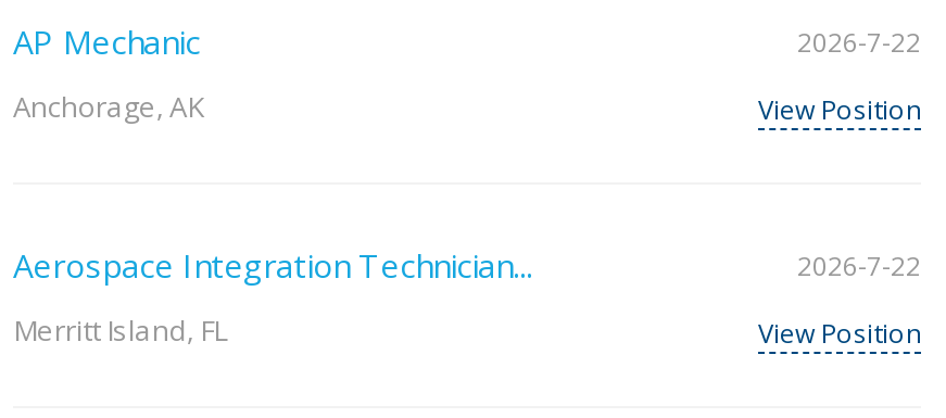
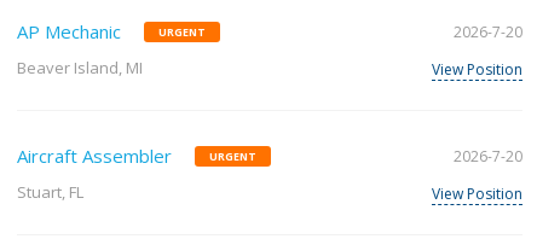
[797,24,921,61] 2026-7-22 -> [454,22,522,42] 2026-7-20
[13,87,204,126] Anchorage, AK -> [17,24,206,79] URGENT | Beaver Island, MI
[13,244,532,287] Aerospace Integration Technician... -> [17,144,256,168] Aircraft Assembler | URGENT
[797,248,921,285] 2026-7-22 -> [454,146,522,167] 2026-7-20
[13,311,226,350] Merritt Island, FL -> [17,181,83,203] Stuart, FL

